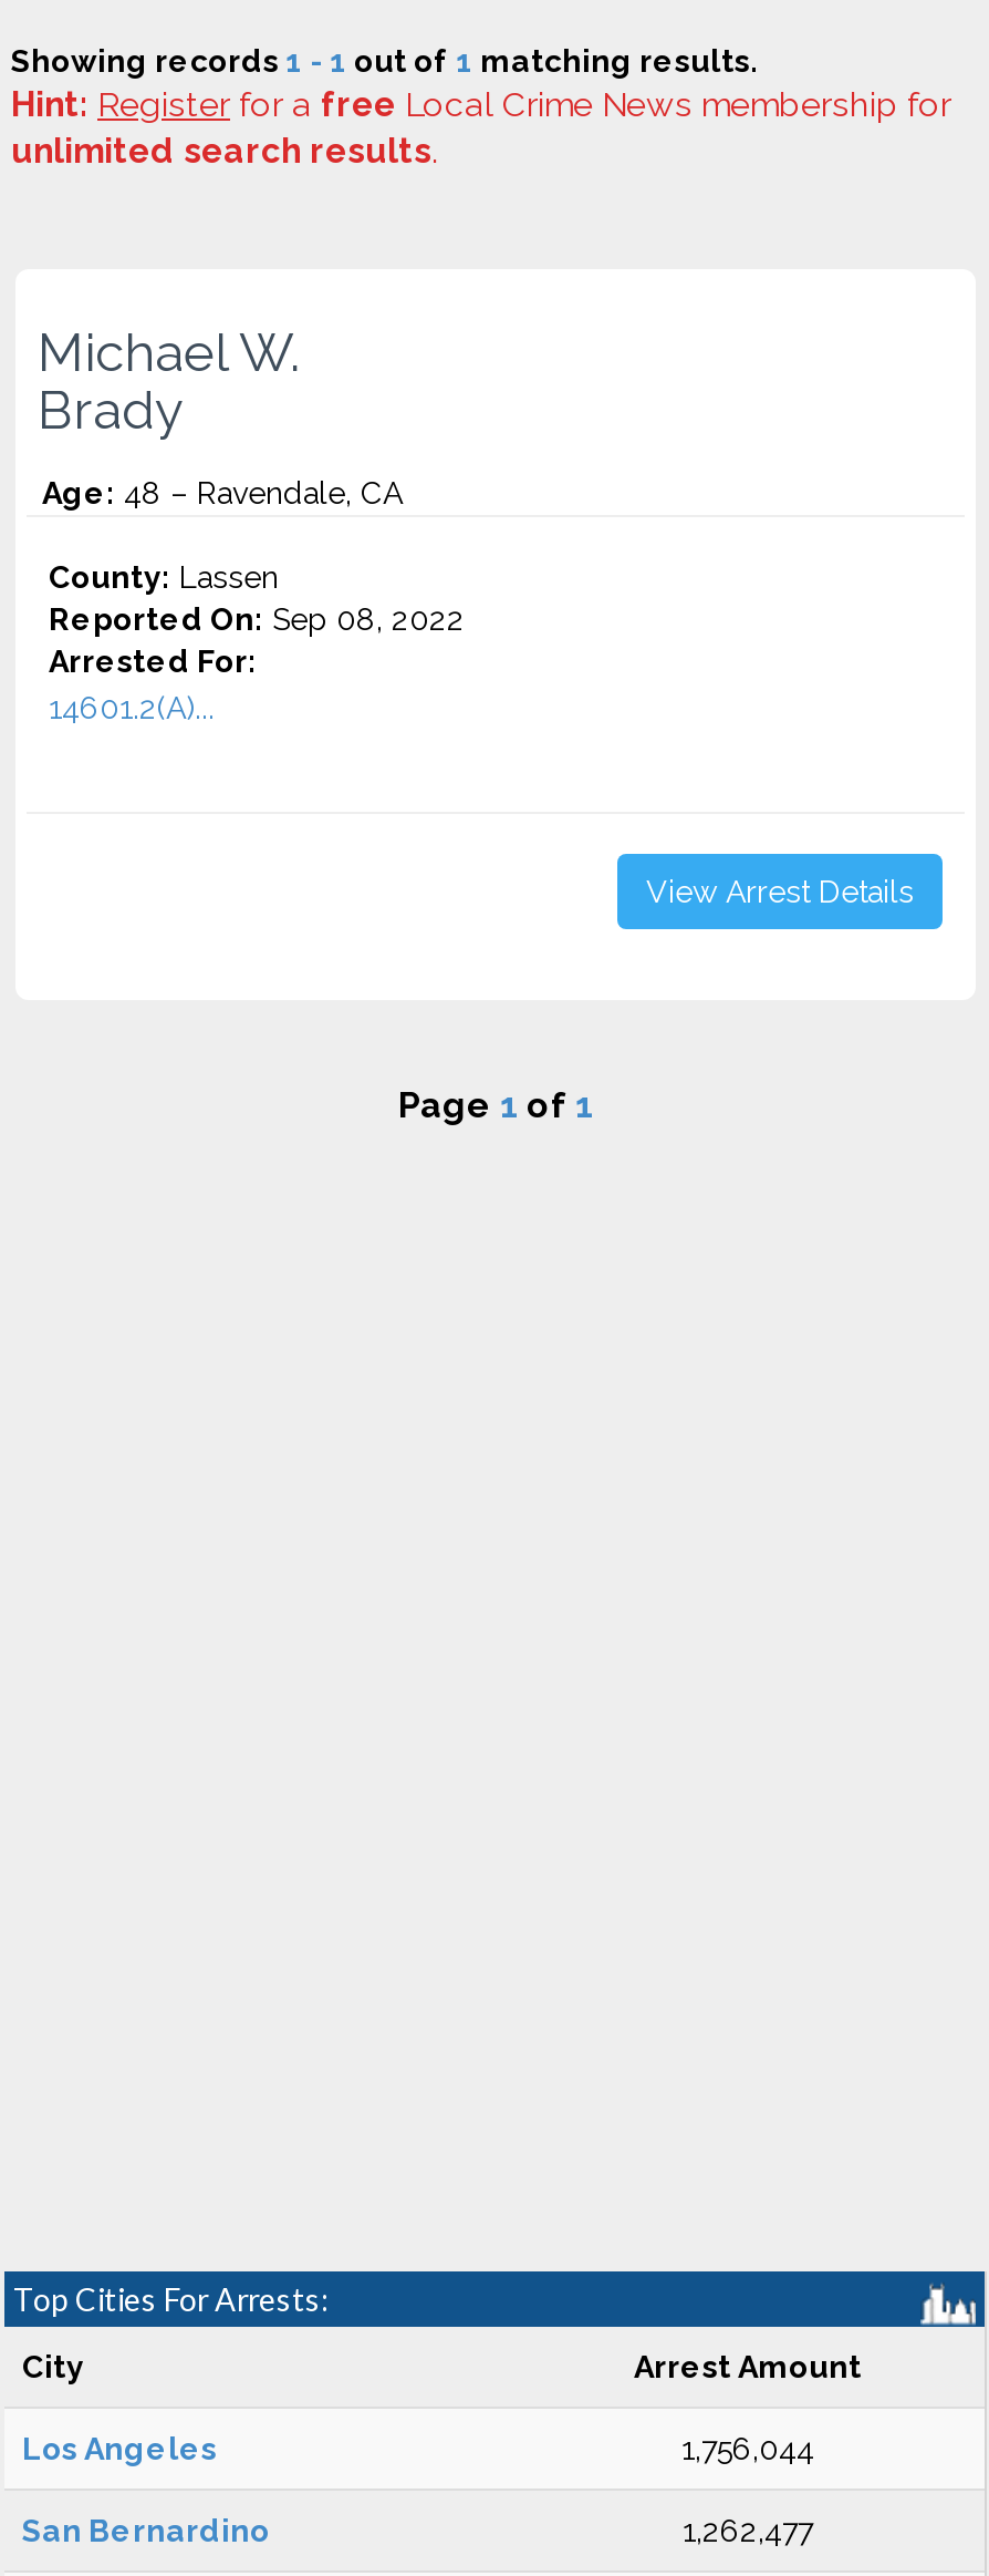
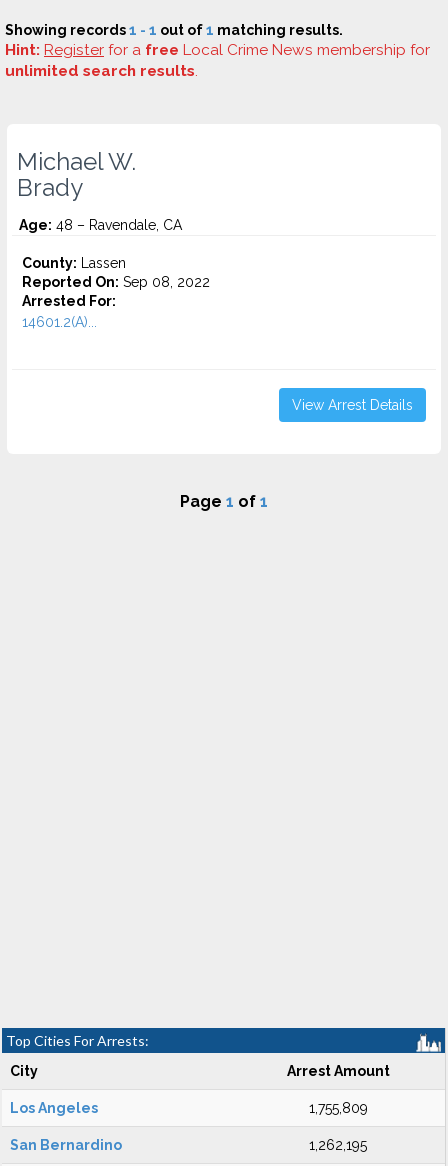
[681,2431,814,2466] 1,756,044 -> [308,1100,367,1116] 1,755,809
[683,2513,813,2548] 1,262,477 -> [309,1137,367,1153] 1,262,195

